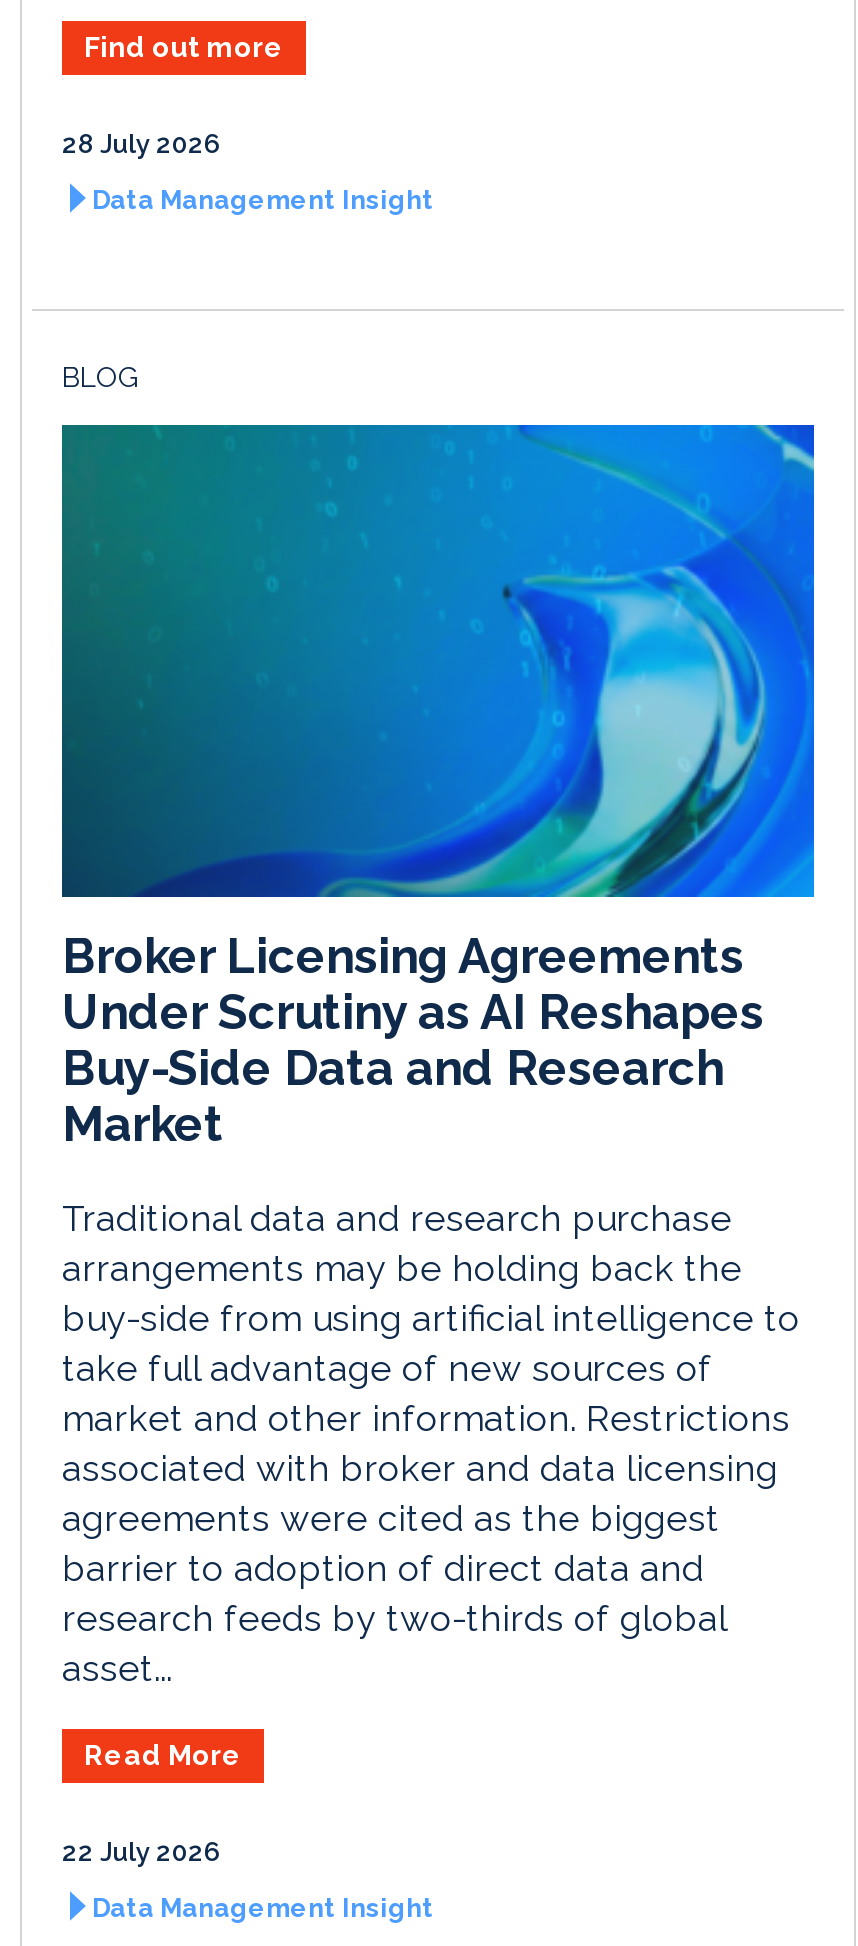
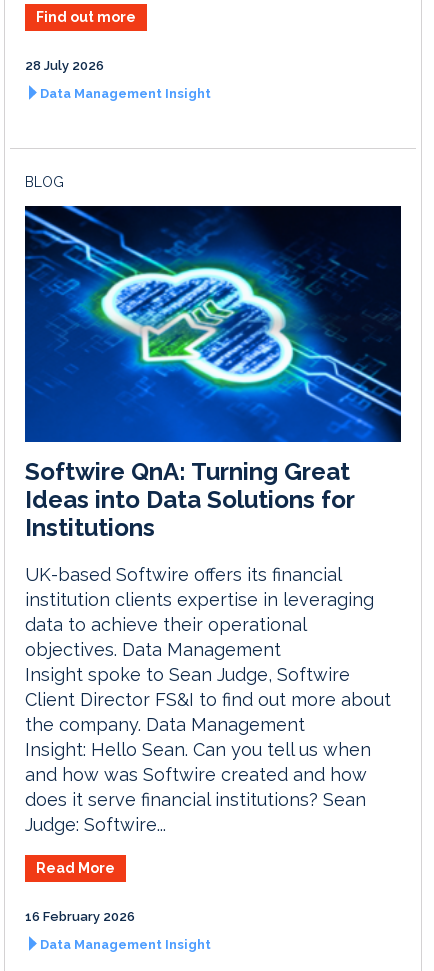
[60,423,816,1153] [image] | Broker Licensing Agreements | Under Scrutiny as AI Reshapes | Buy-Side Data and Research | Market -> [24,205,402,542] [image] | Softwire QnA: Turning Great | Ideas into Data Solutions for | Institutions
[62,1197,800,1689] Traditional data and research purchase | arrangements may be holding back the | buy-side from using artificial intelligence to | take full advantage of new sources of | market and other information. Restrictions | associated with broker and data licensing | agreements were cited as the biggest | barrier to adoption of direct data and | research feeds by two-thirds of global | asset... -> [25,564,391,835] UK-based Softwire offers its financial | institution clients expertise in leveraging | data to achieve their operational | objectives. Data Management | Insight spoke to Sean Judge, Softwire | Client Director FS&I to find out more about | the company. Data Management | Insight: Hello Sean. Can you tell us when | and how was Softwire created and how | does it serve financial institutions? Sean | Judge: Softwire...
[62,1838,220,1868] 22 July 2026 -> [25,909,135,924] 16 February 2026

